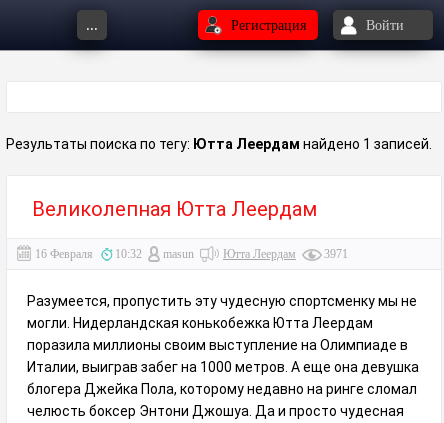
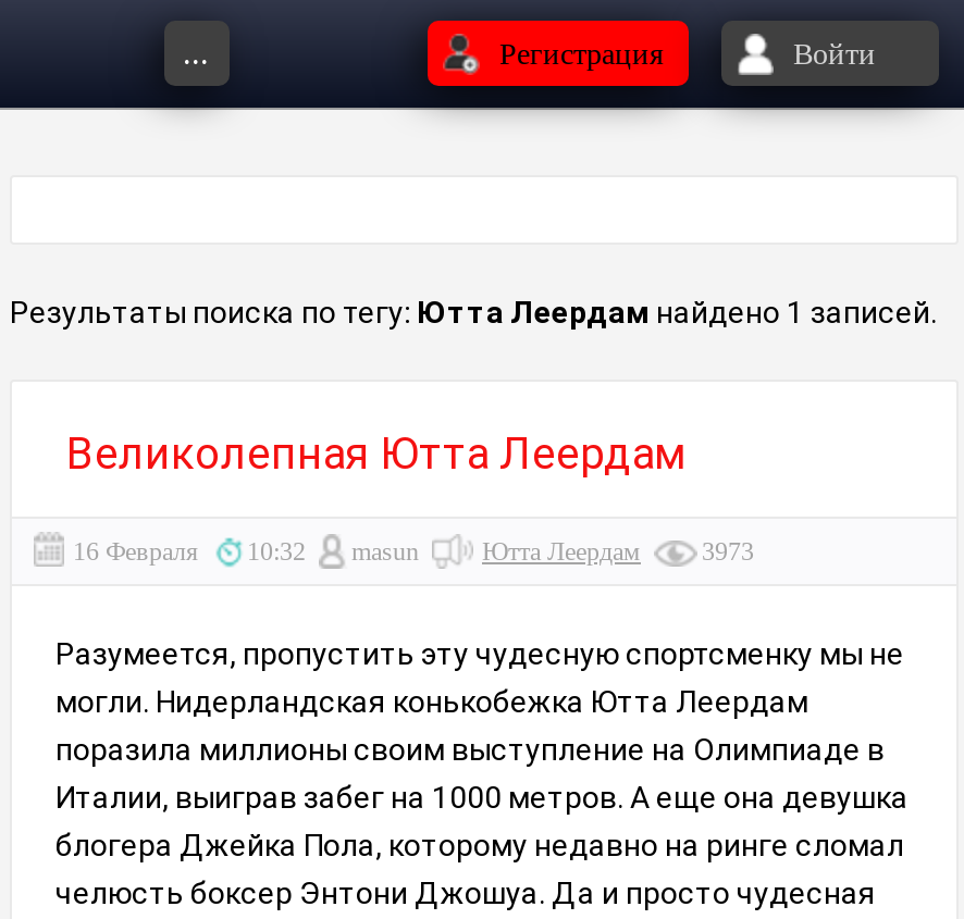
[223,247,348,261] Ютта Леердам 3971 -> [482,536,754,567] Ютта Леердам 3973

